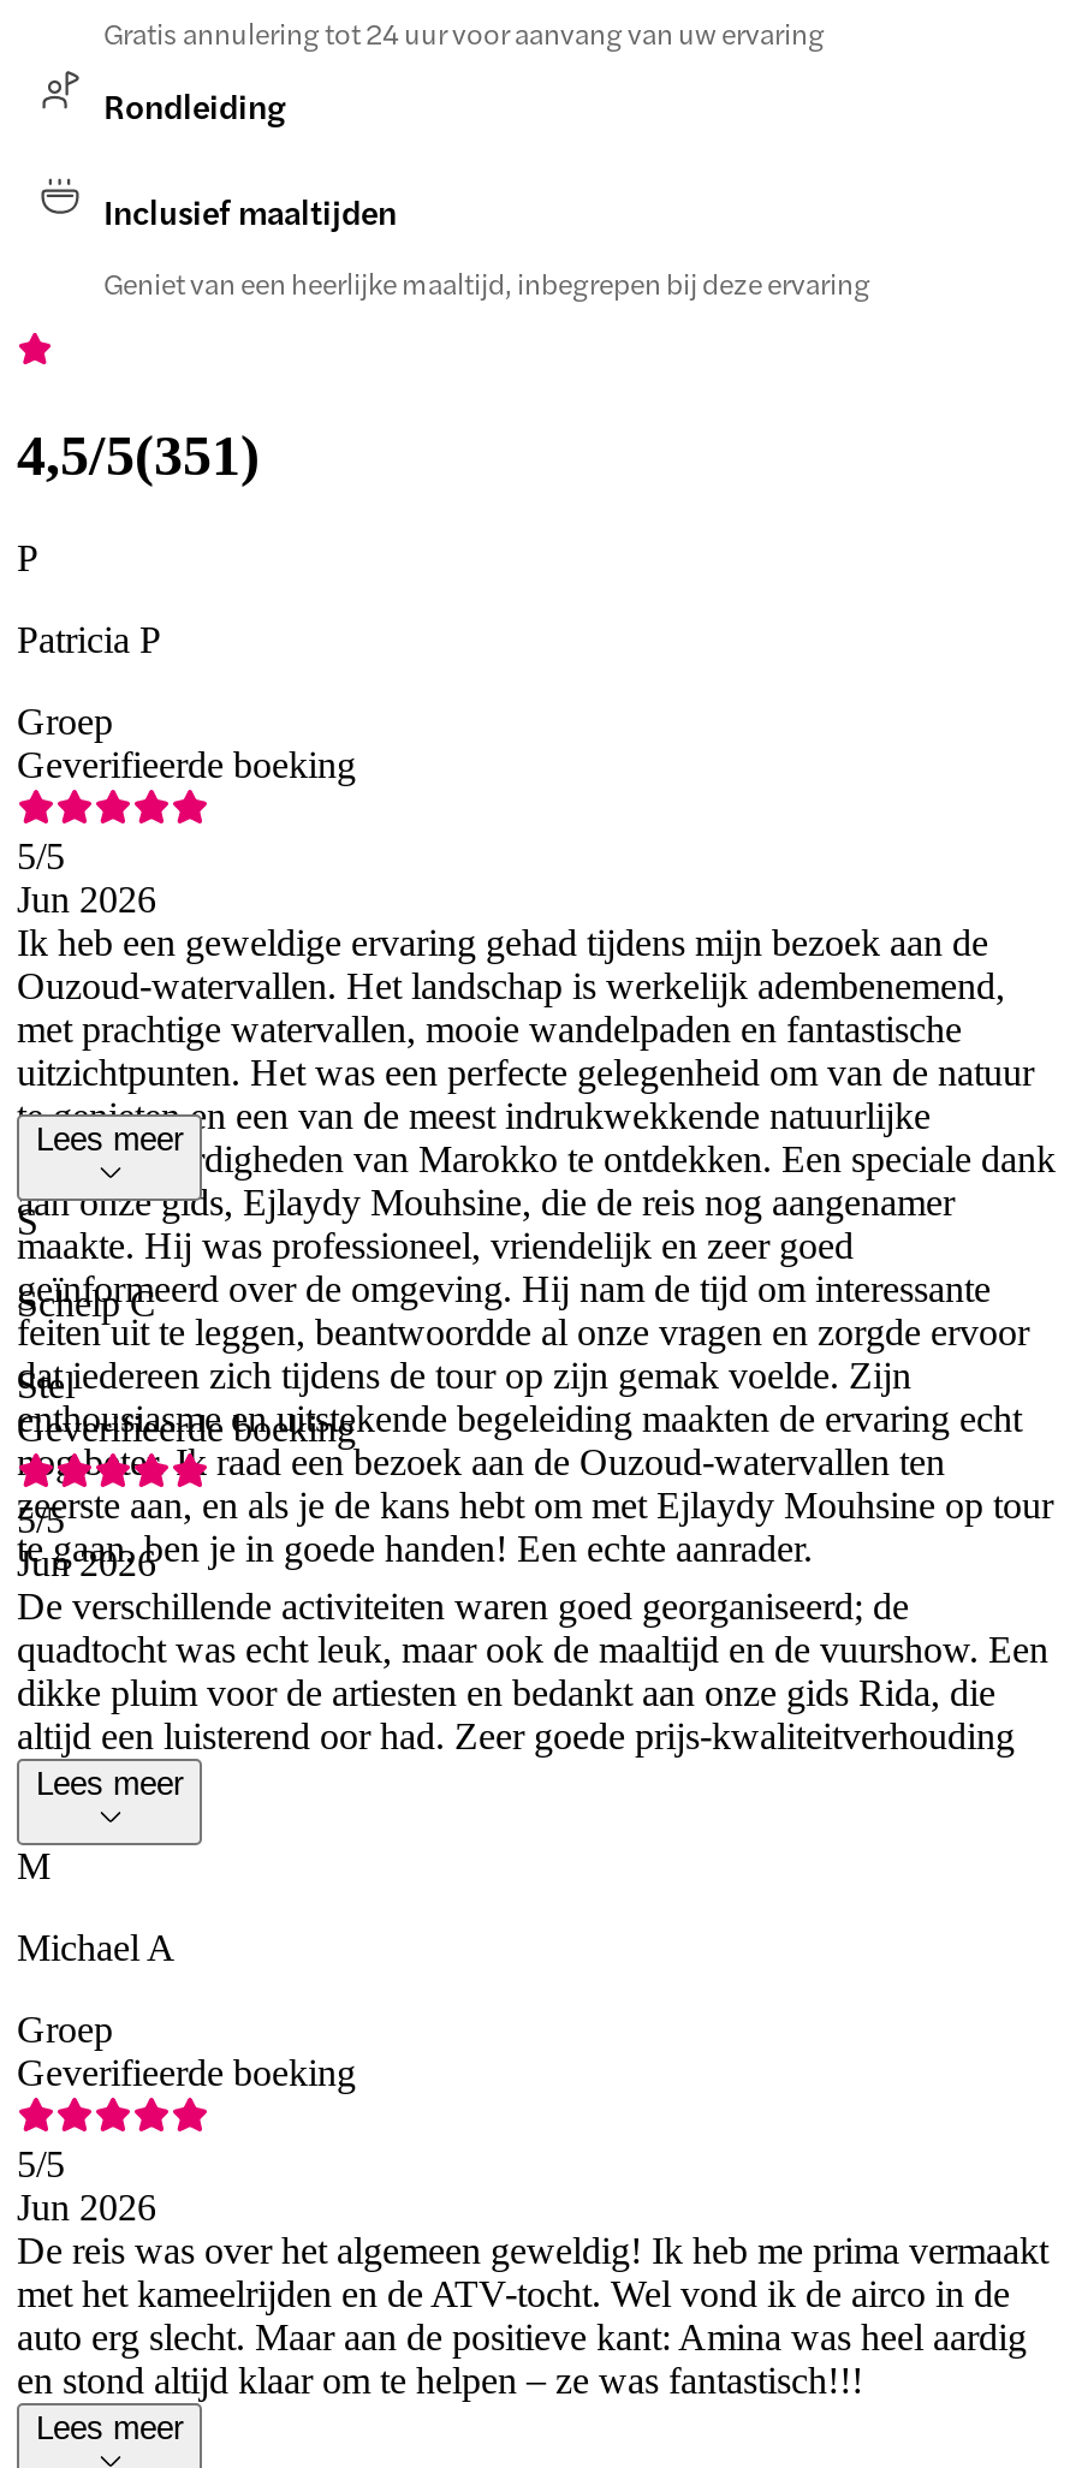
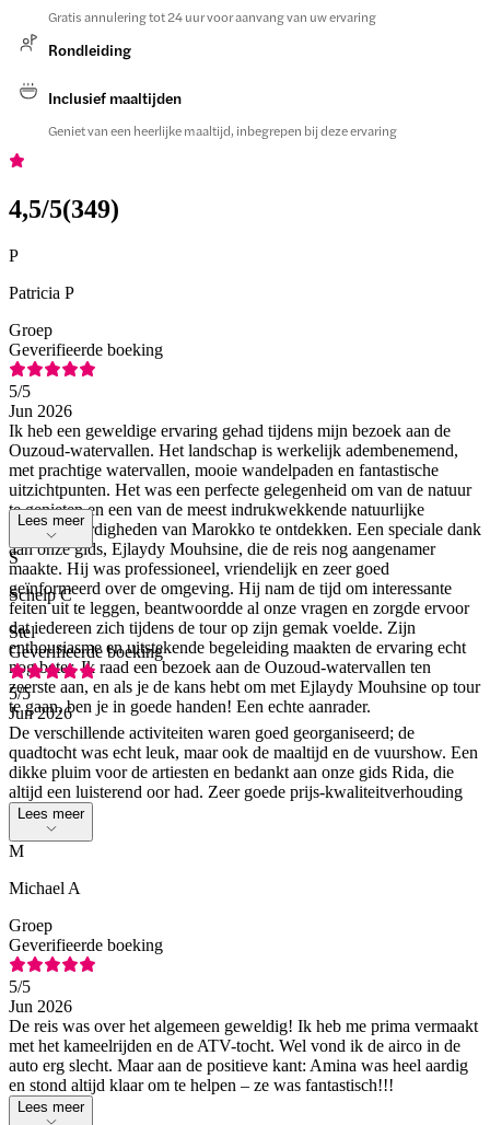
[17,424,260,486] 4,5/5(351) -> [9,195,119,223] 4,5/5(349)

